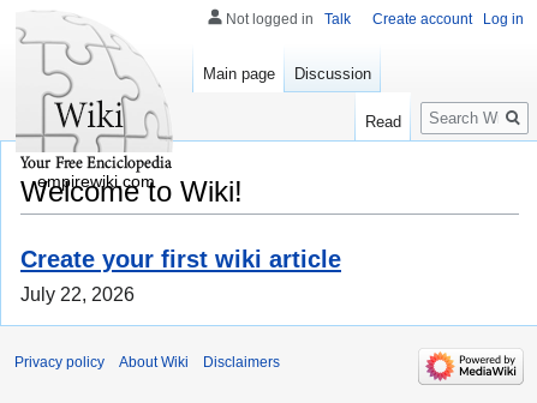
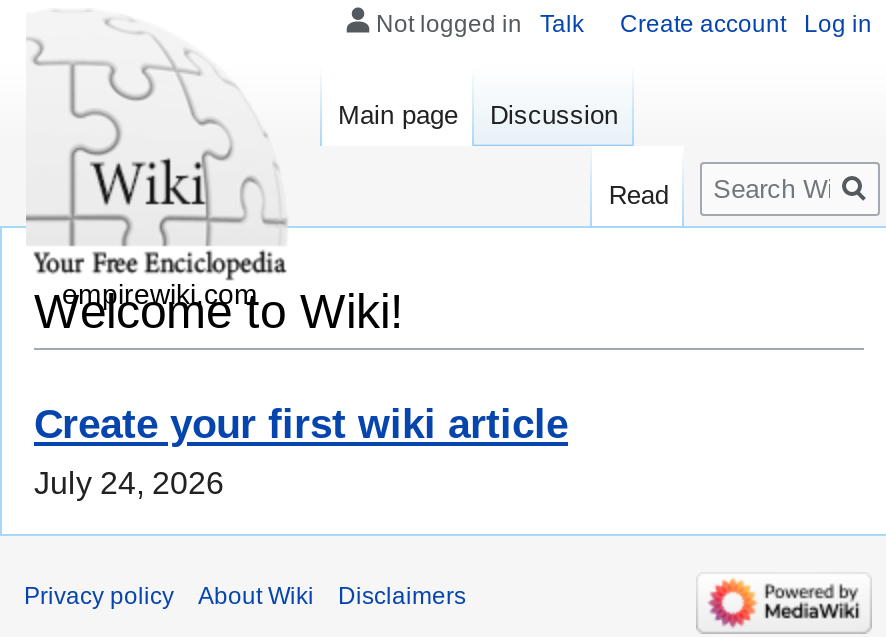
[20,285,135,305] July 22, 2026 -> [34,467,224,501] July 24, 2026

